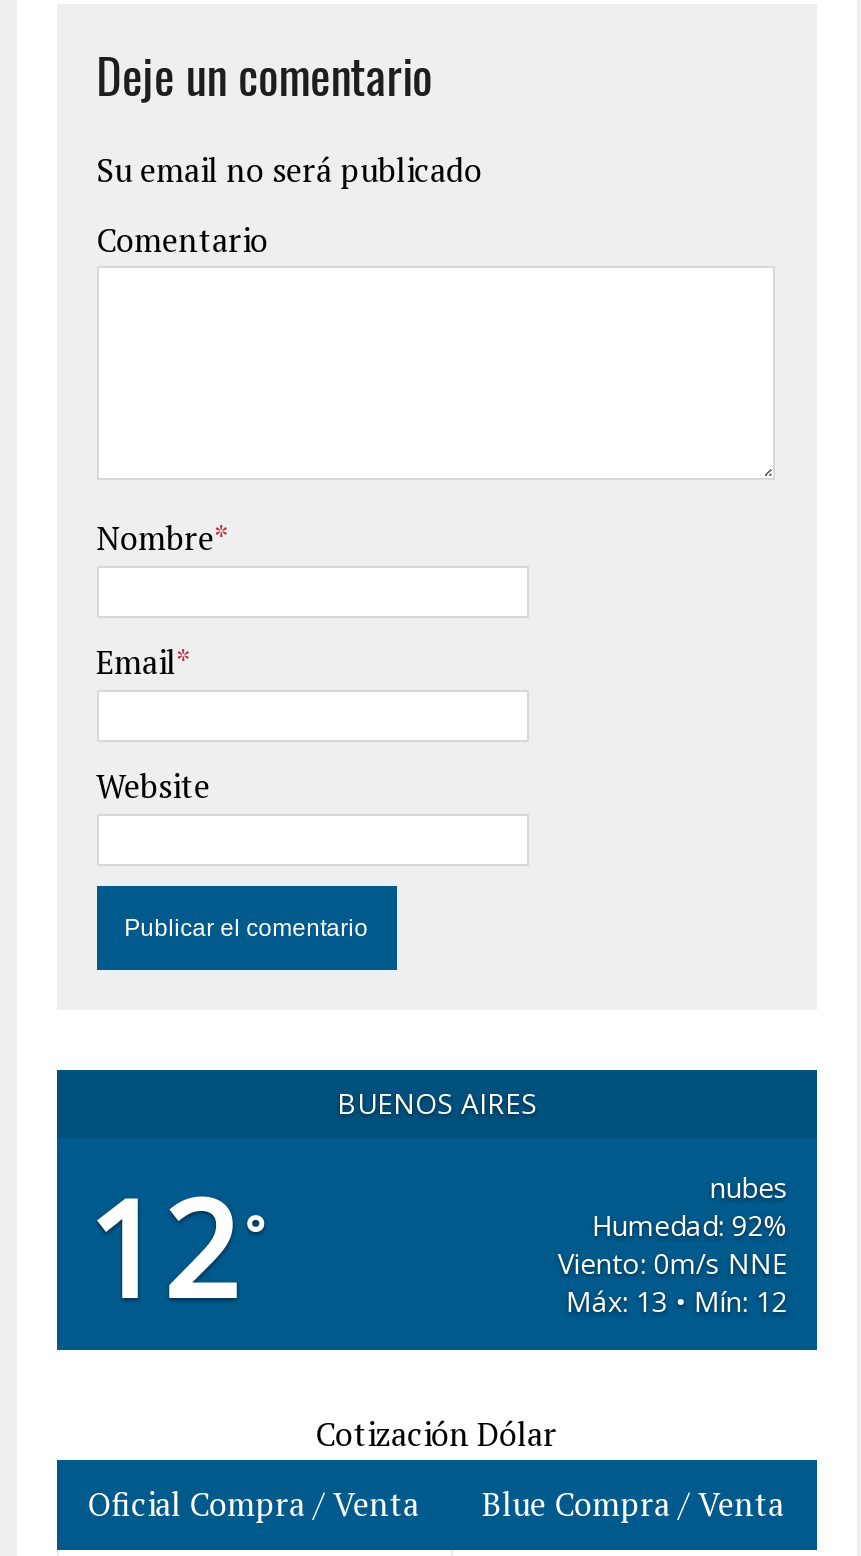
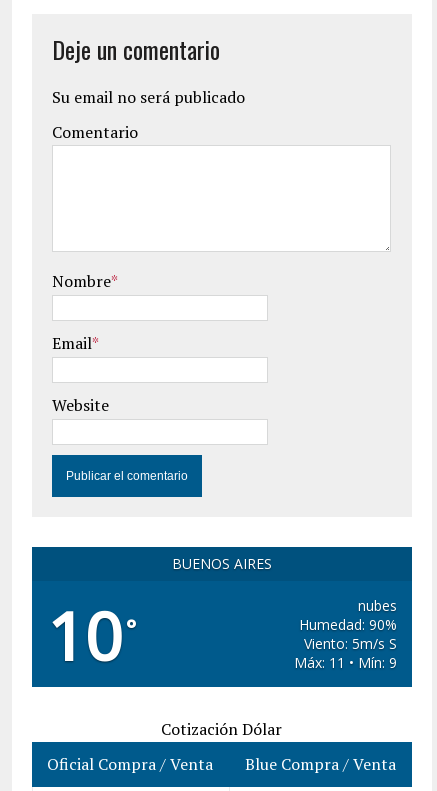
[86,1155,264,1335] 12 ° -> [47,590,136,680] 10 °
[592,1205,788,1243] Humedad: 92% -> [299,615,397,634] Humedad: 90%
[558,1243,788,1281] Viento: 0m/s NNE -> [304,634,397,653] Viento: 5m/s S
[566,1281,788,1319] Máx: 13 • Mín: 12 -> [294,653,397,672] Máx: 11 • Mín: 9

